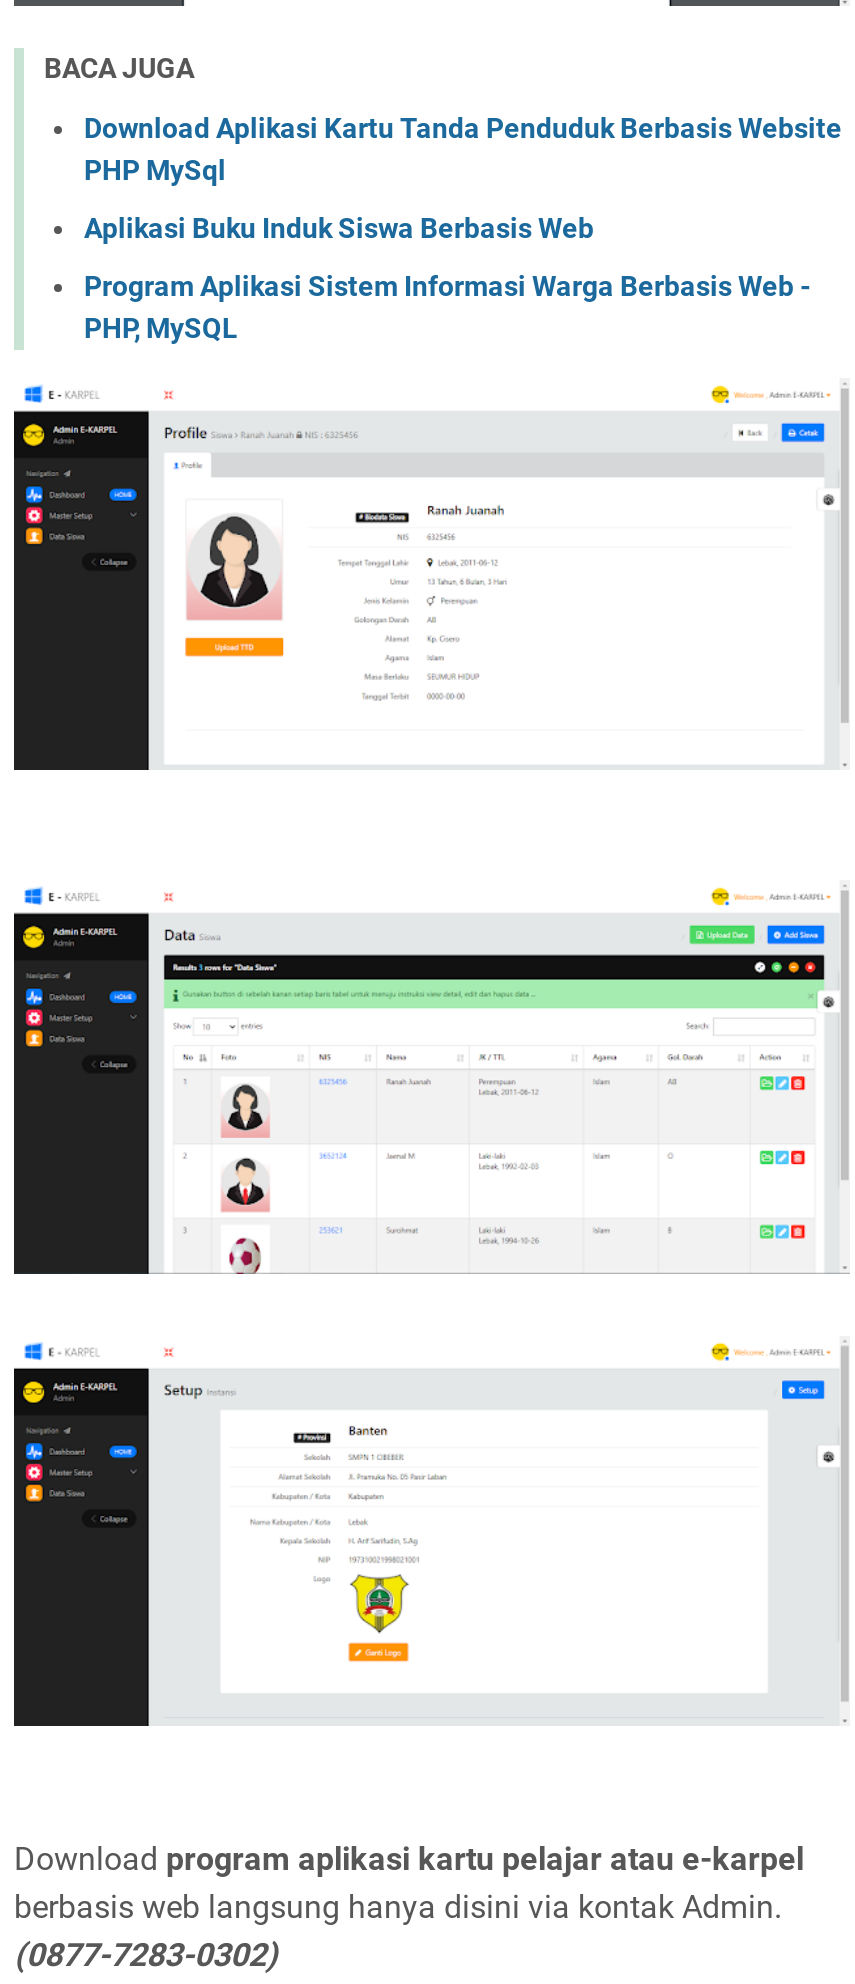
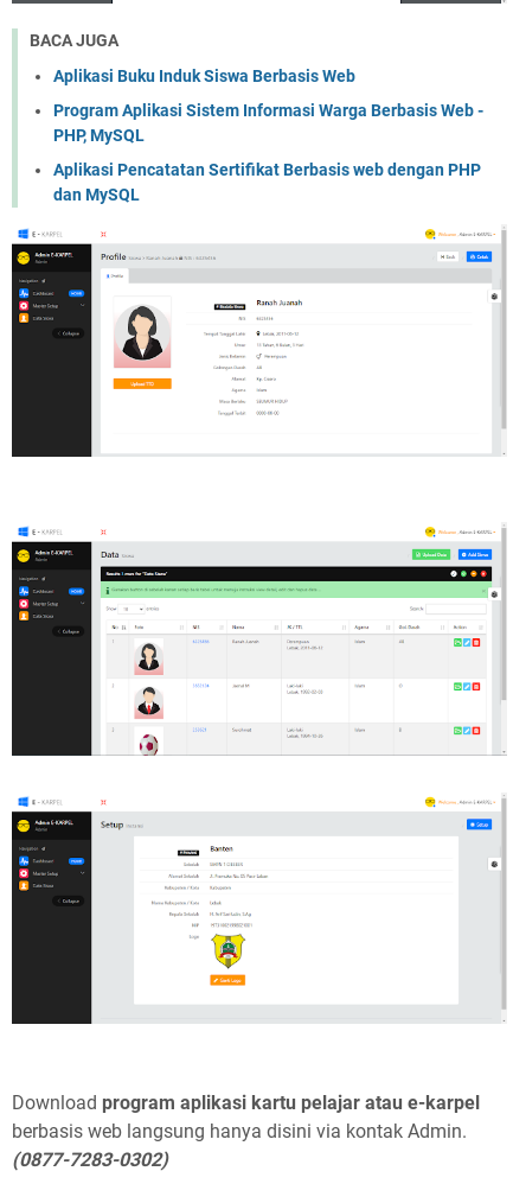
[84,112,842,186] Download Aplikasi Kartu Tanda Penduduk Berbasis Website | PHP MySql -> none
moved [84,212,810,344] -> [53,67,483,145]: Aplikasi Buku Induk Siswa Berbasis Web | Program Aplikasi Sistem Informasi Warga Berbasis Web - | PHP, MySQL
none -> [53,160,481,204] Aplikasi Pencatatan Sertifikat Berbasis web dengan PHP | dan MySQL

